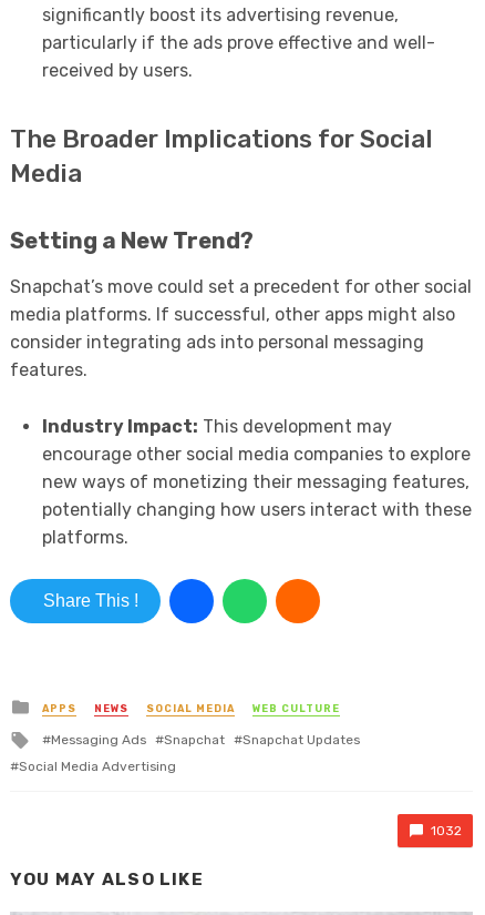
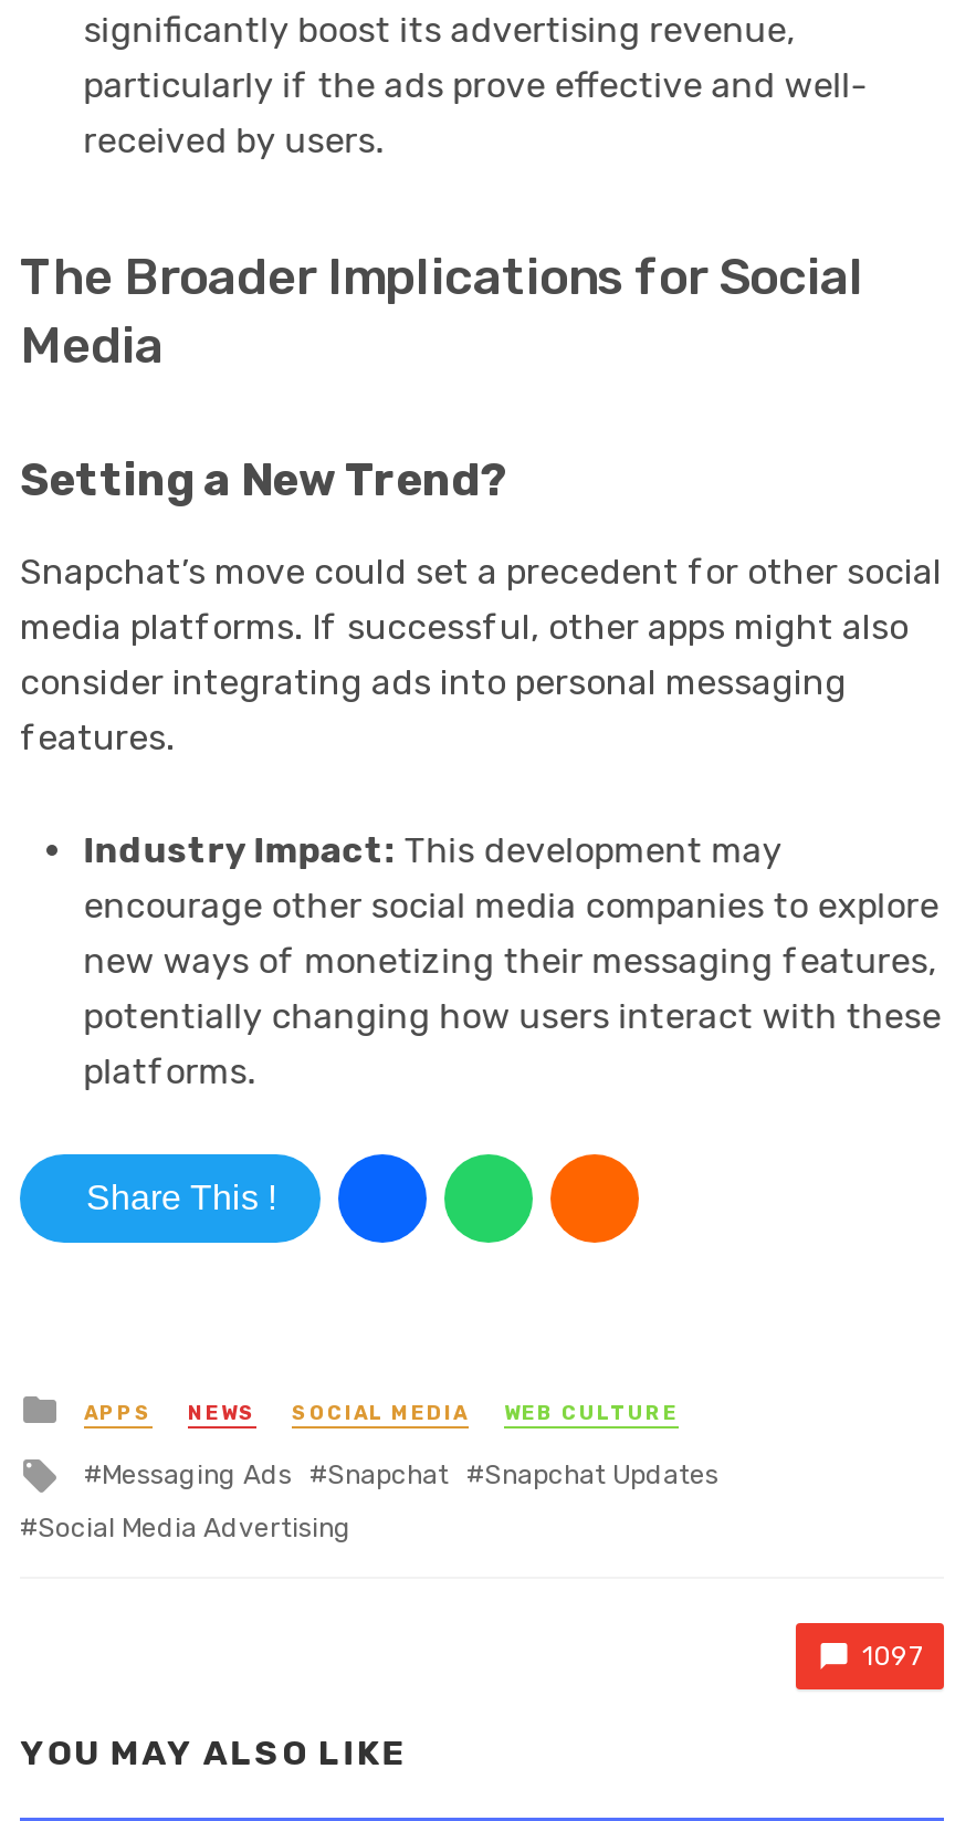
[431,822,462,838] 1032 -> [862,1640,922,1671] 1097

